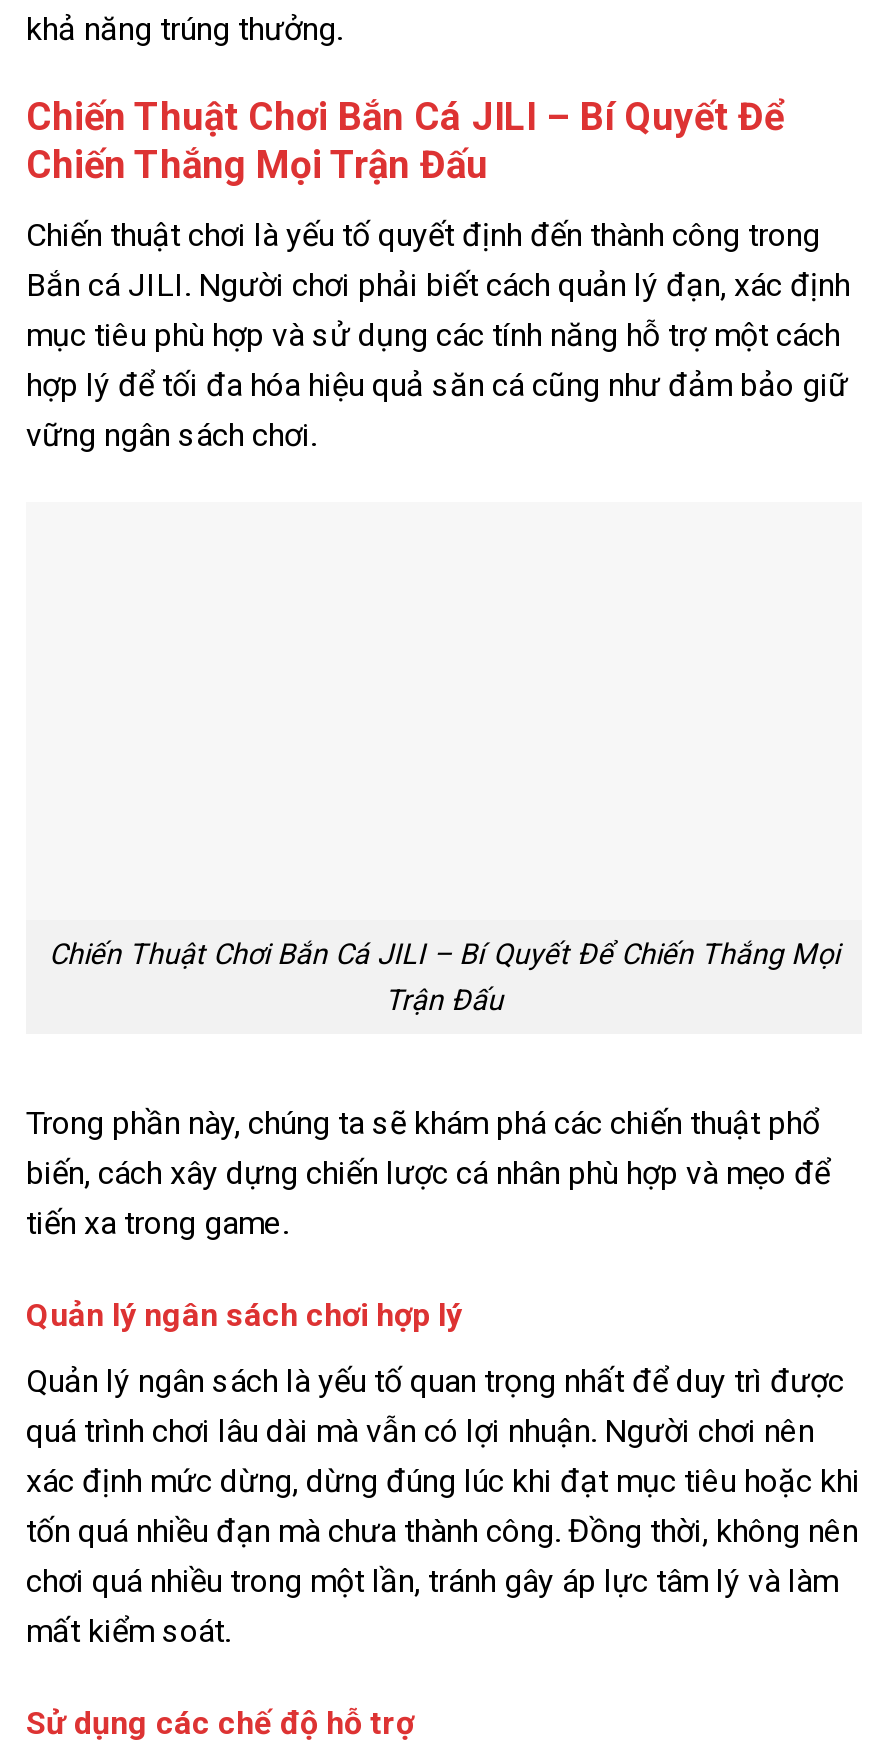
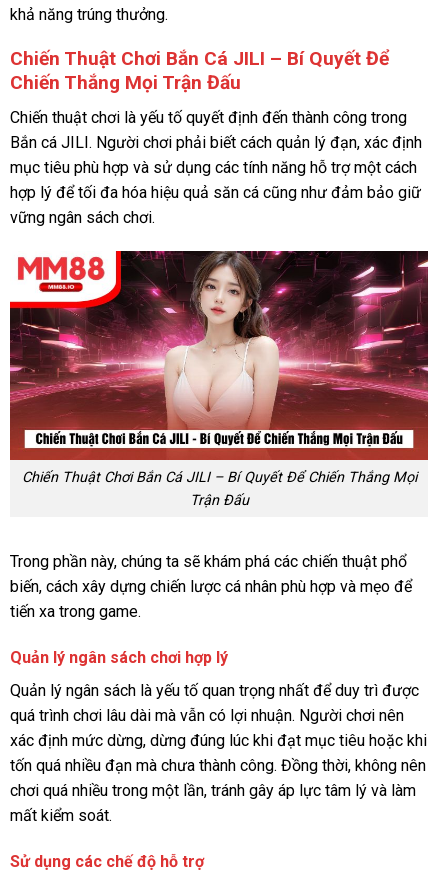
none -> [9,250,429,461] [image]

